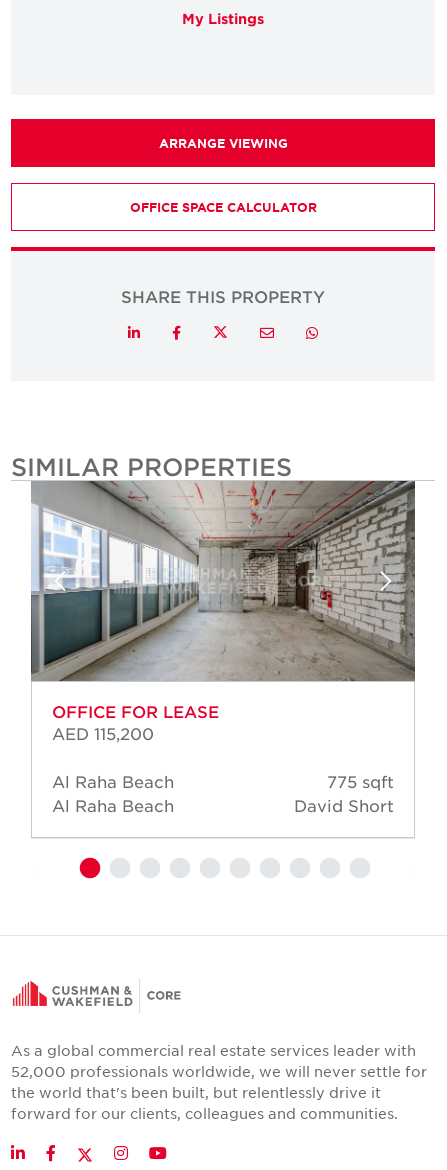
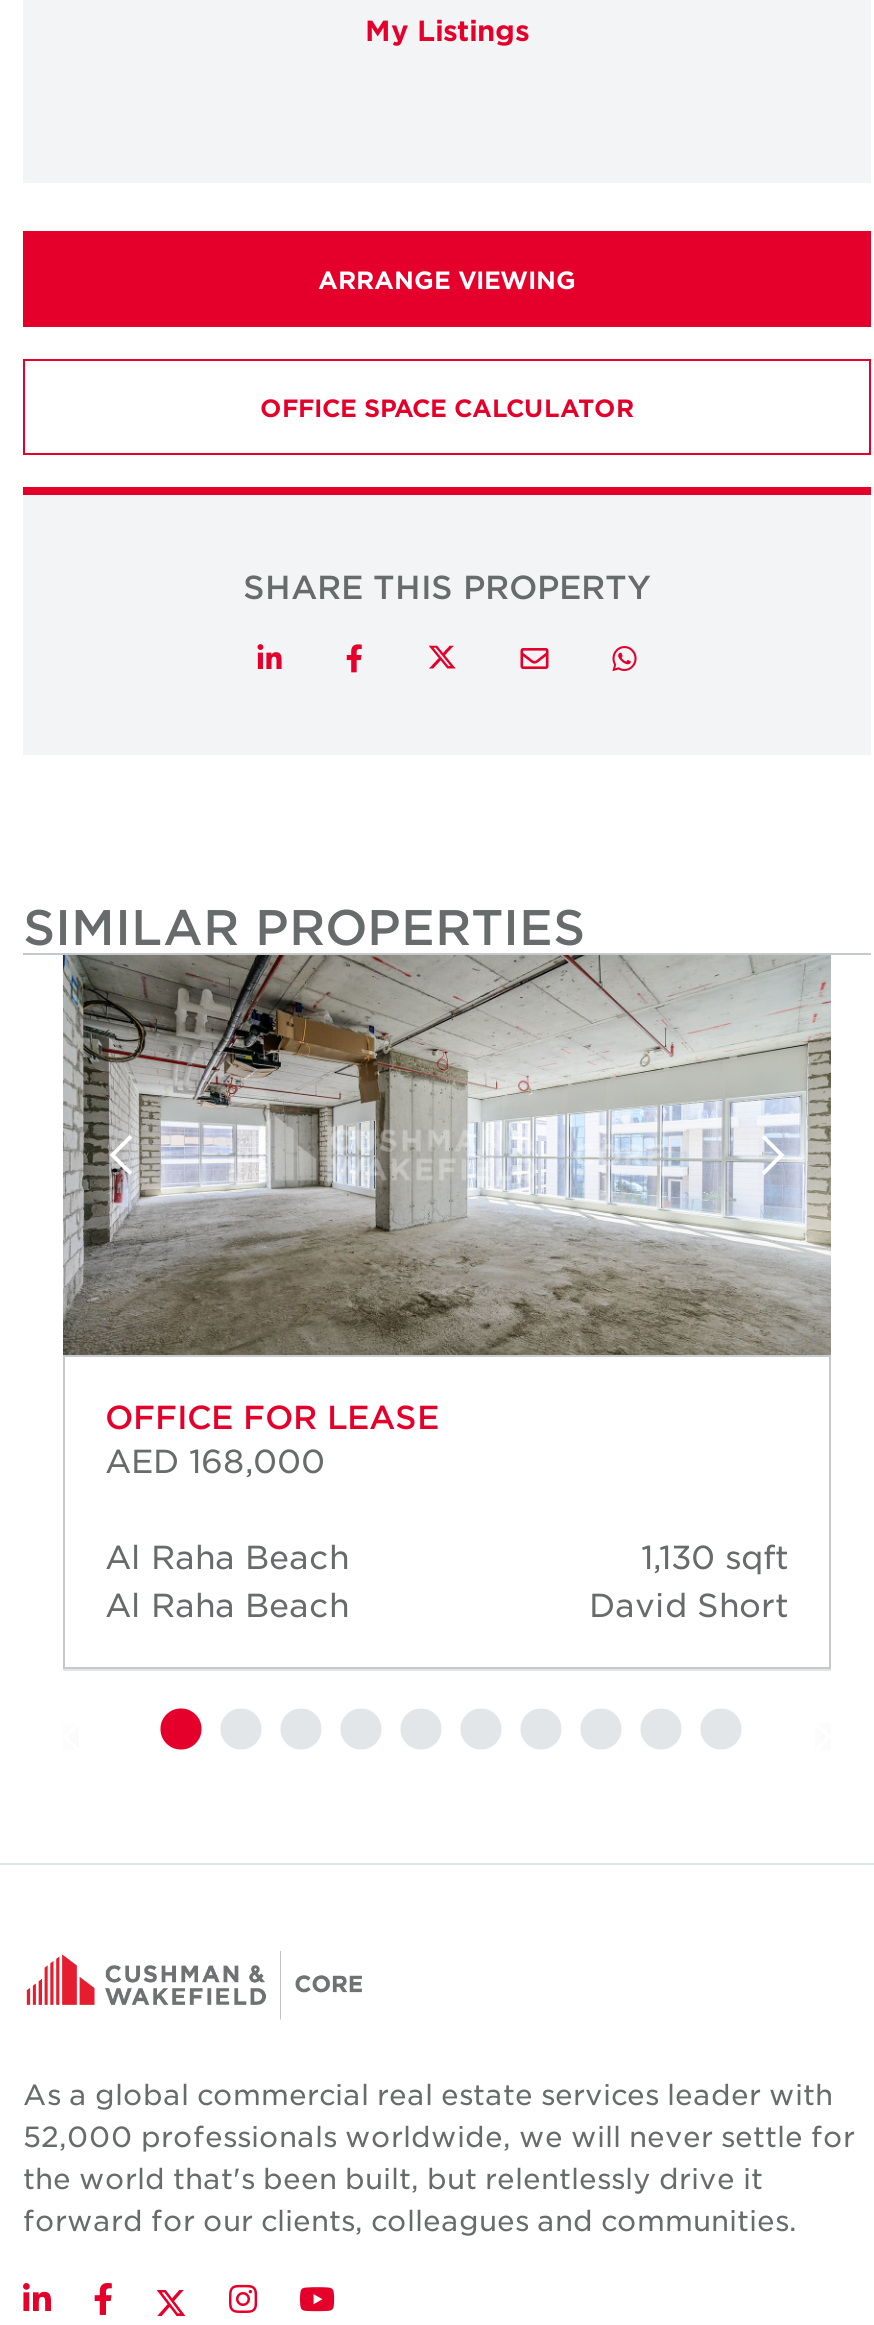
[31,481,415,681] [image] -> [63,957,831,1355] [image]
[52,723,154,743] AED 115,200 -> [105,1440,325,1480] AED 168,000
[327,771,394,791] 775 sqft -> [641,1536,789,1576] 1,130 sqft

